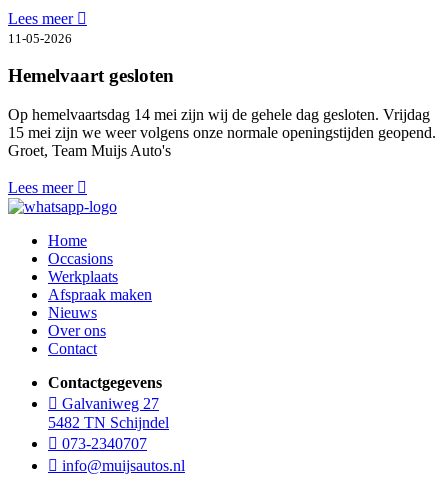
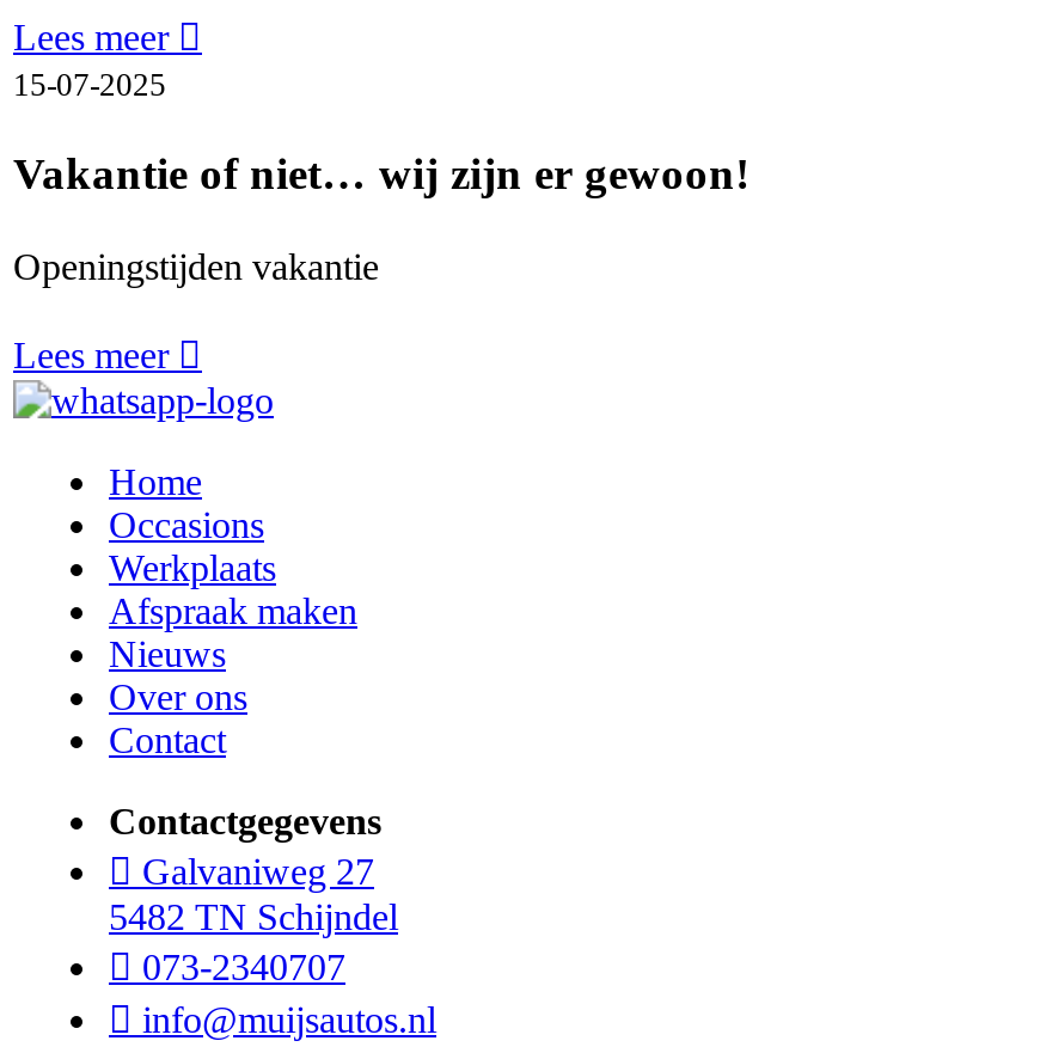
[8,31,72,46] 11-05-2026 -> [13,66,166,102] 15-07-2025
[8,65,174,86] Hemelvaart gesloten -> [13,149,750,200] Vakantie of niet… wij zijn er gewoon!
[8,106,436,159] Op hemelvaartsdag 14 mei zijn wij de gehele dag gesloten. Vrijdag | 15 mei zijn we weer volgens onze normale openingstijden geopend. | Groet, Team Muijs Auto's -> [13,247,379,287] Openingstijden vakantie

